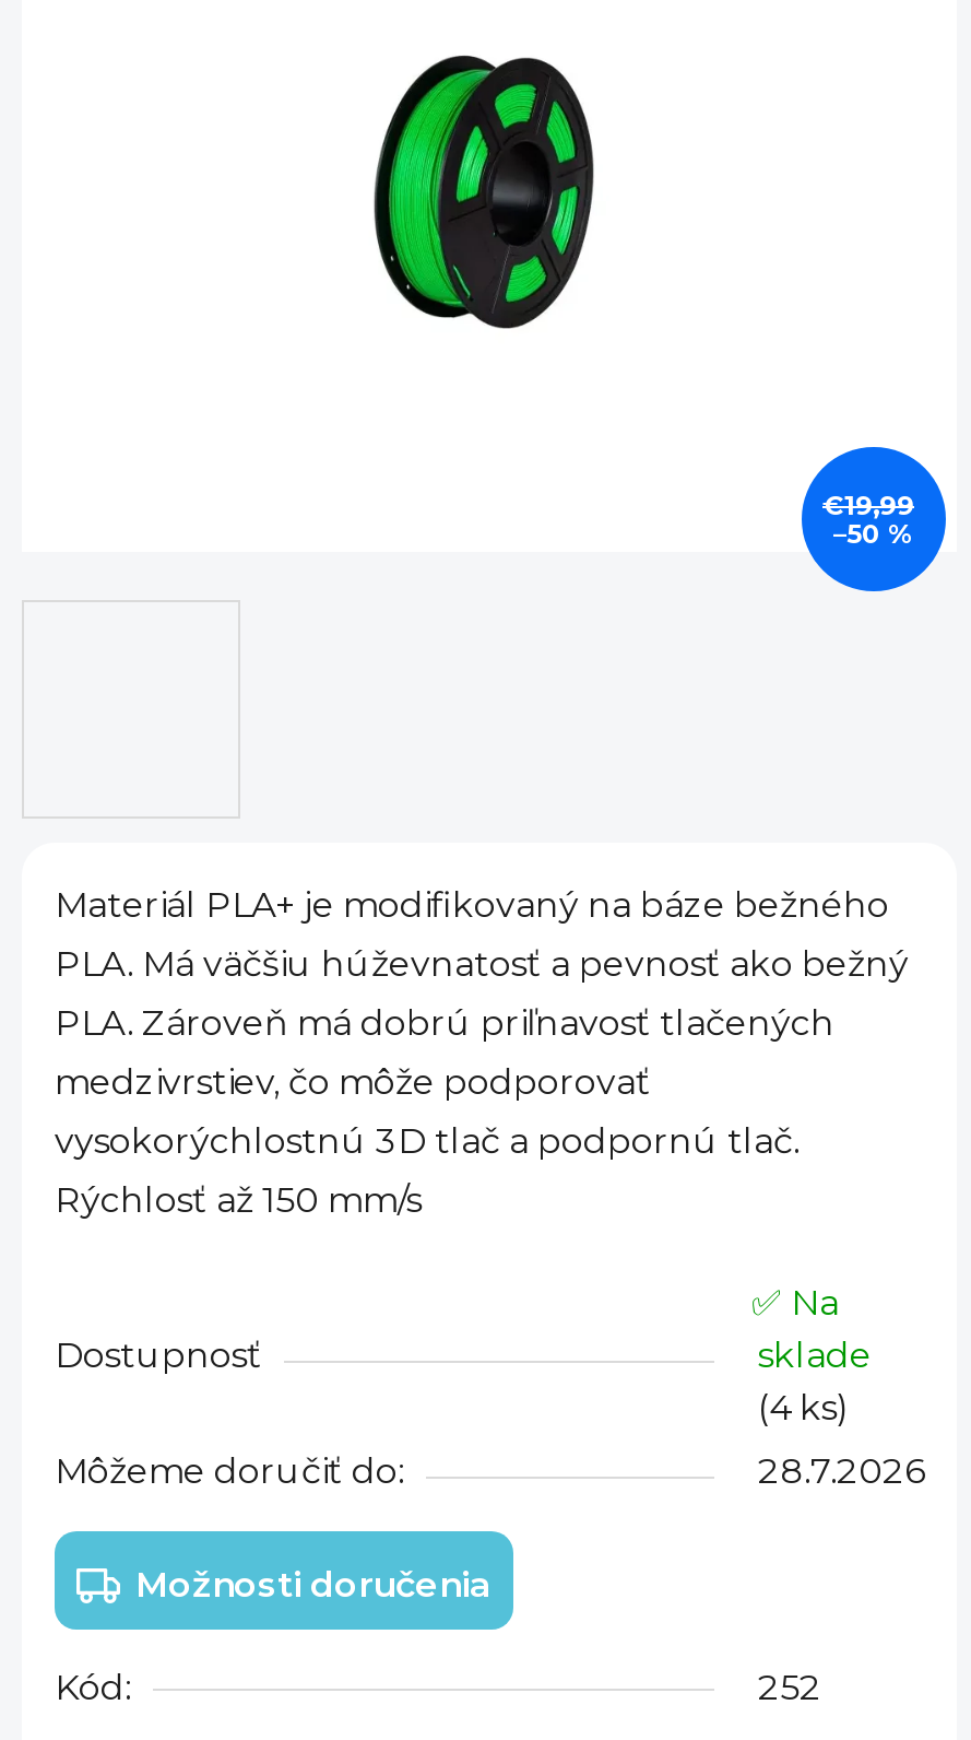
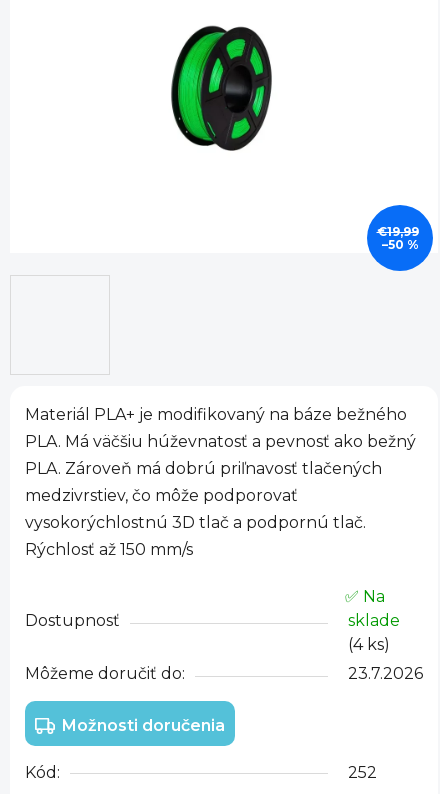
[758,1450,924,1491] 28.7.2026 -> [348,664,423,683] 23.7.2026

